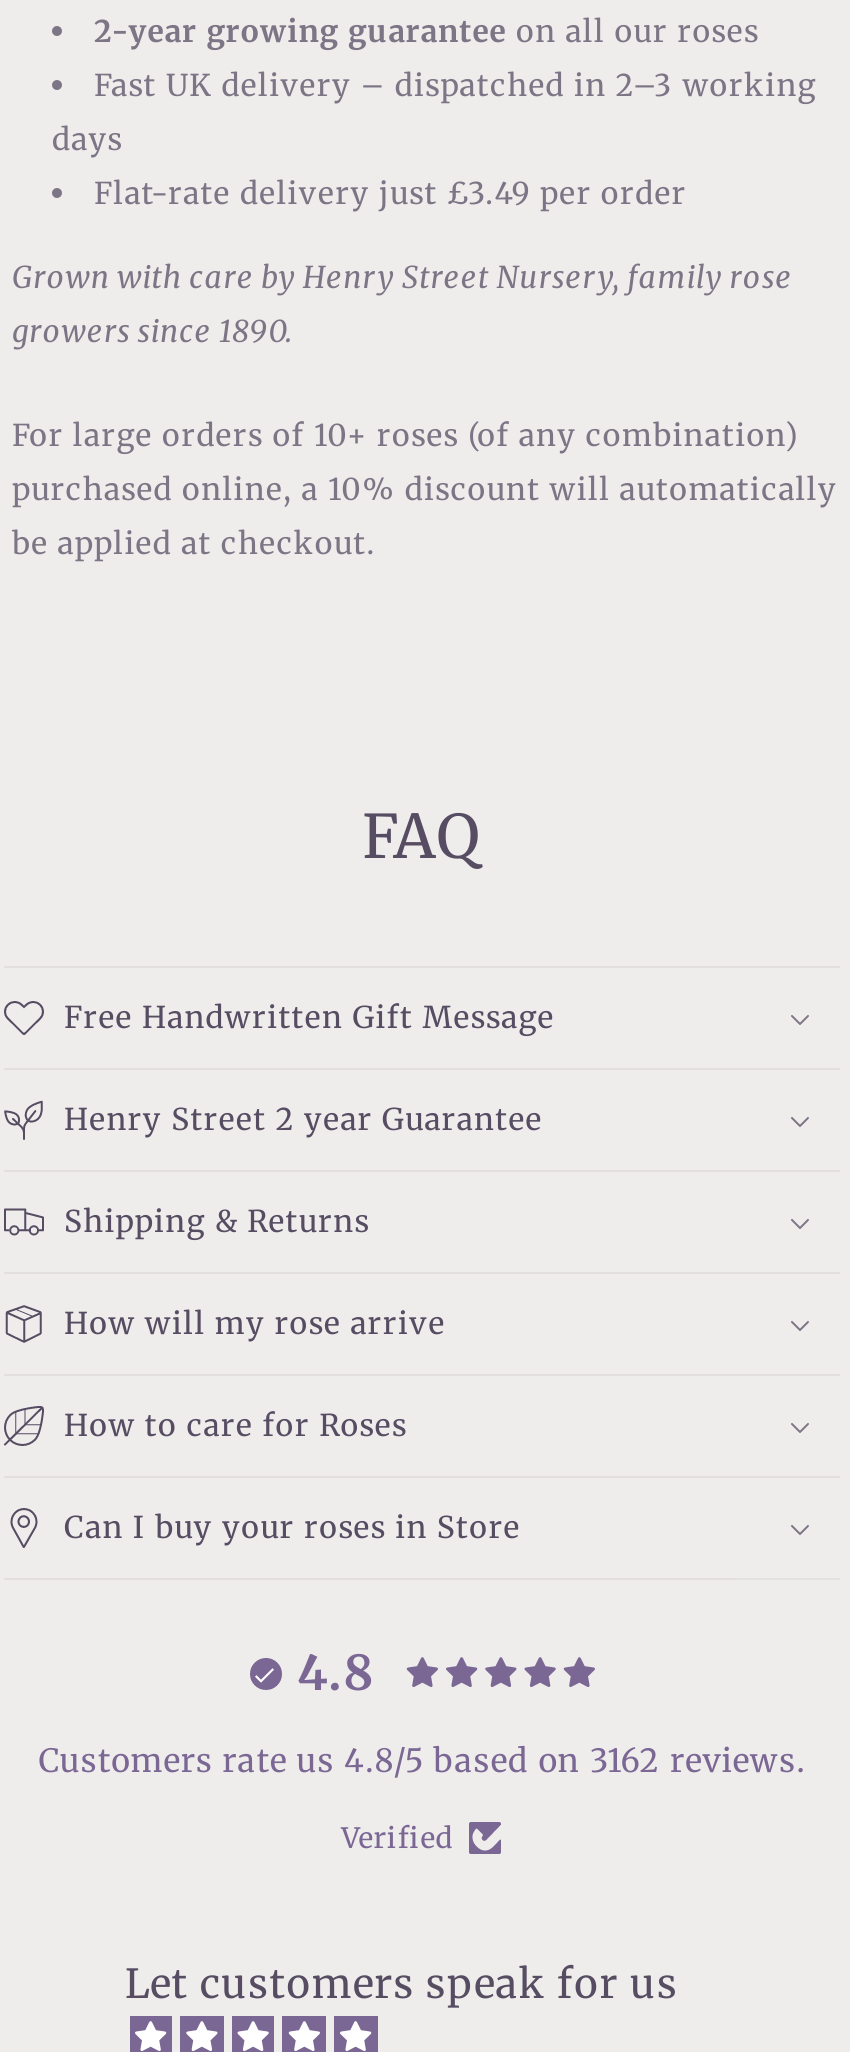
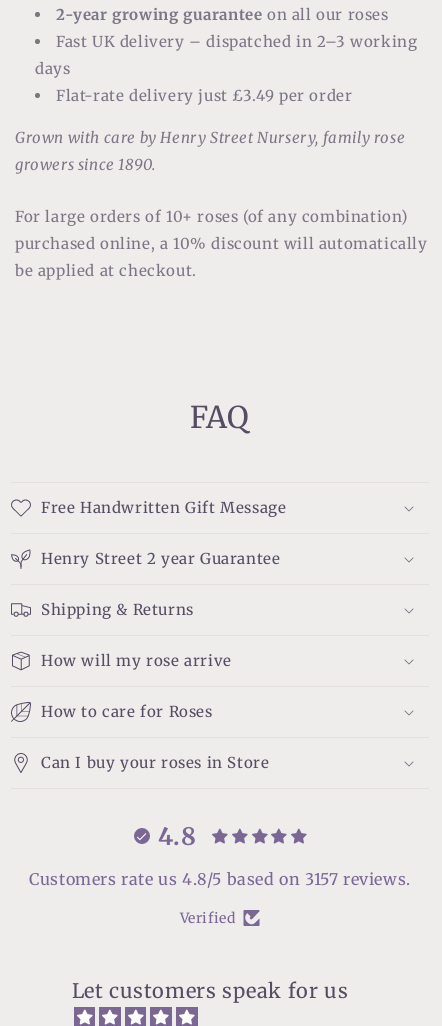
[38,1739,806,1779] Customers rate us 4.8/5 based on 3162 reviews. -> [29,869,411,889] Customers rate us 4.8/5 based on 3157 reviews.

